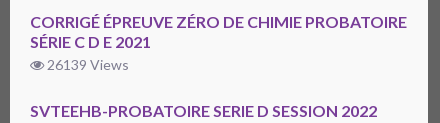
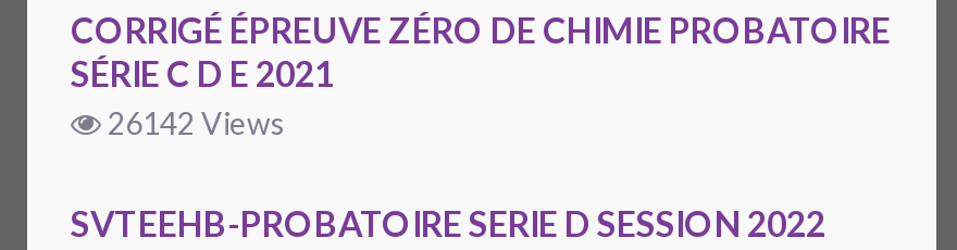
[44,56,129,73] 26139 Views -> [101,105,286,142] 26142 Views

